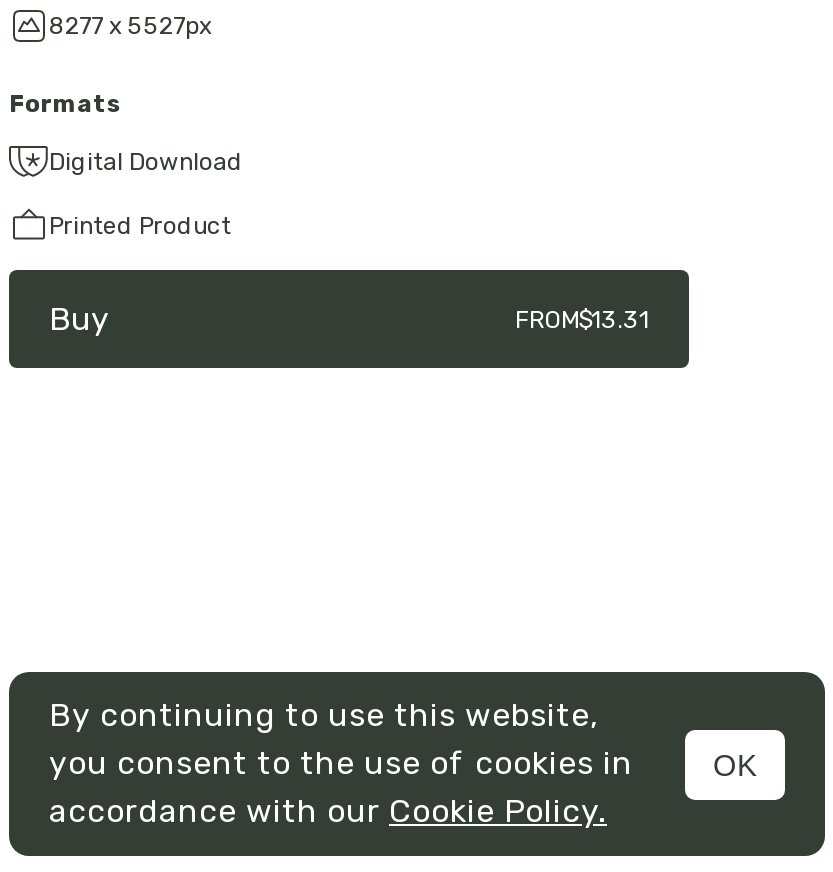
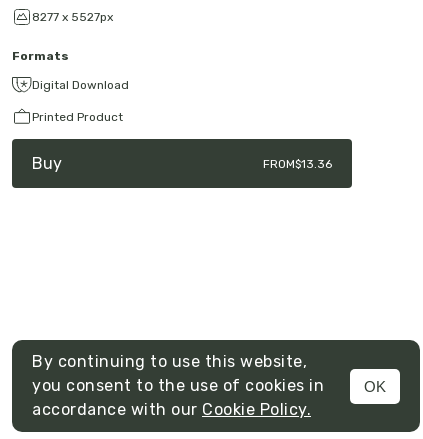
[515,306,649,334] FROM$13.31 -> [263,157,332,171] FROM$13.36

